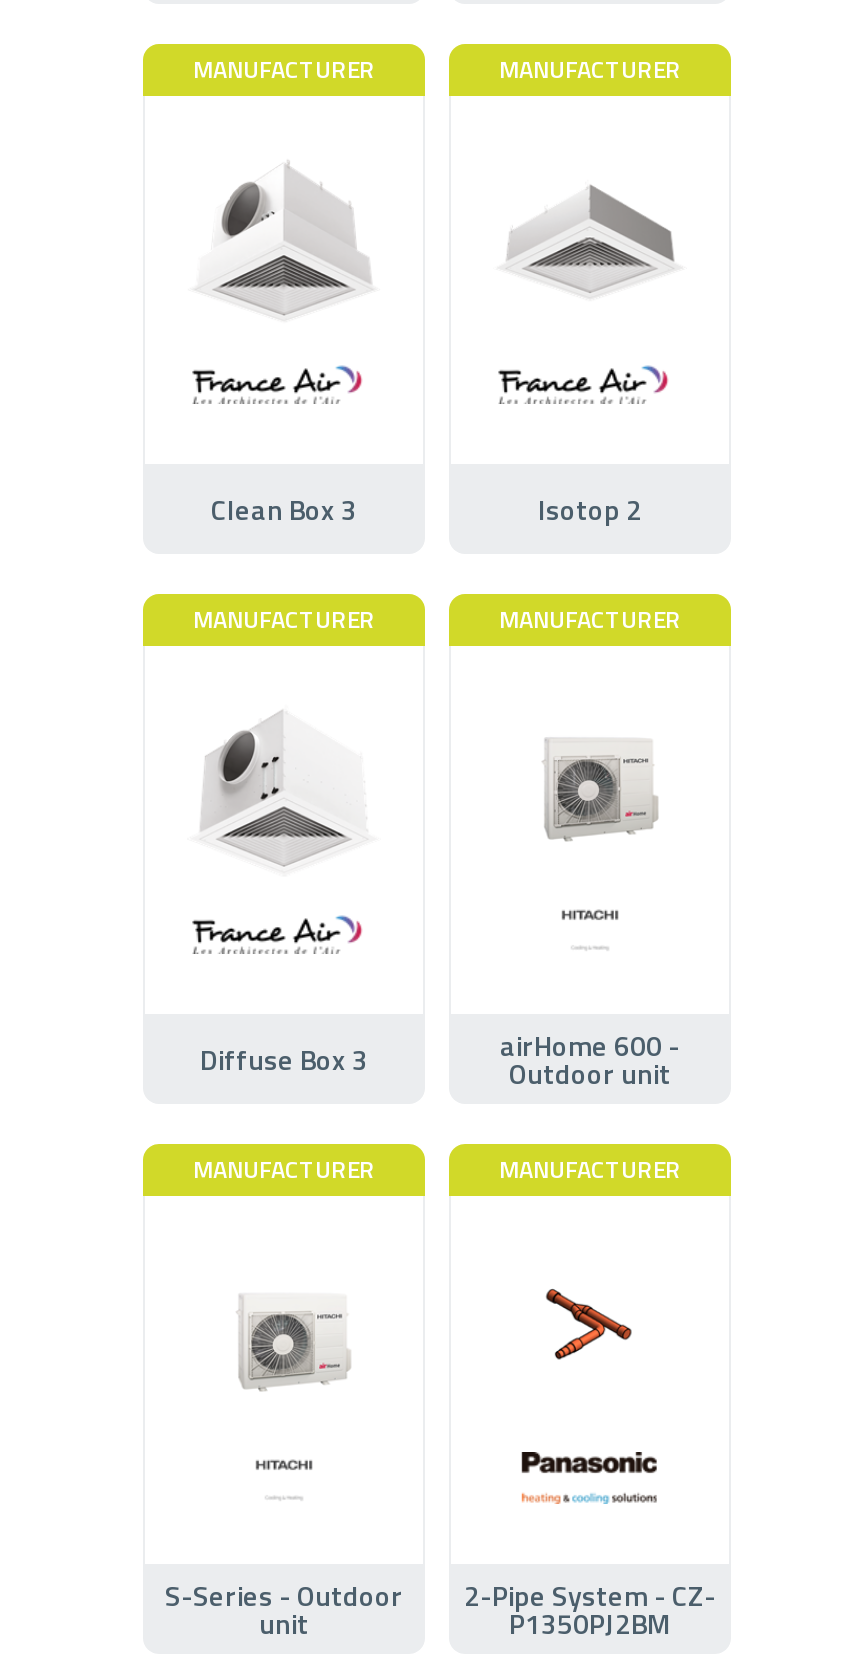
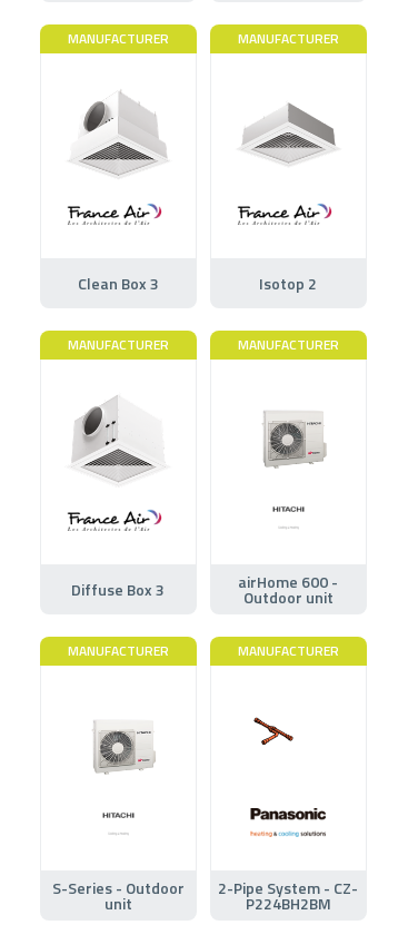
[529,1288,633,1362] [image] -> [252,717,311,756] [image]
[509,1601,671,1643] P1350PJ2BM -> [246,891,331,915] P224BH2BM

